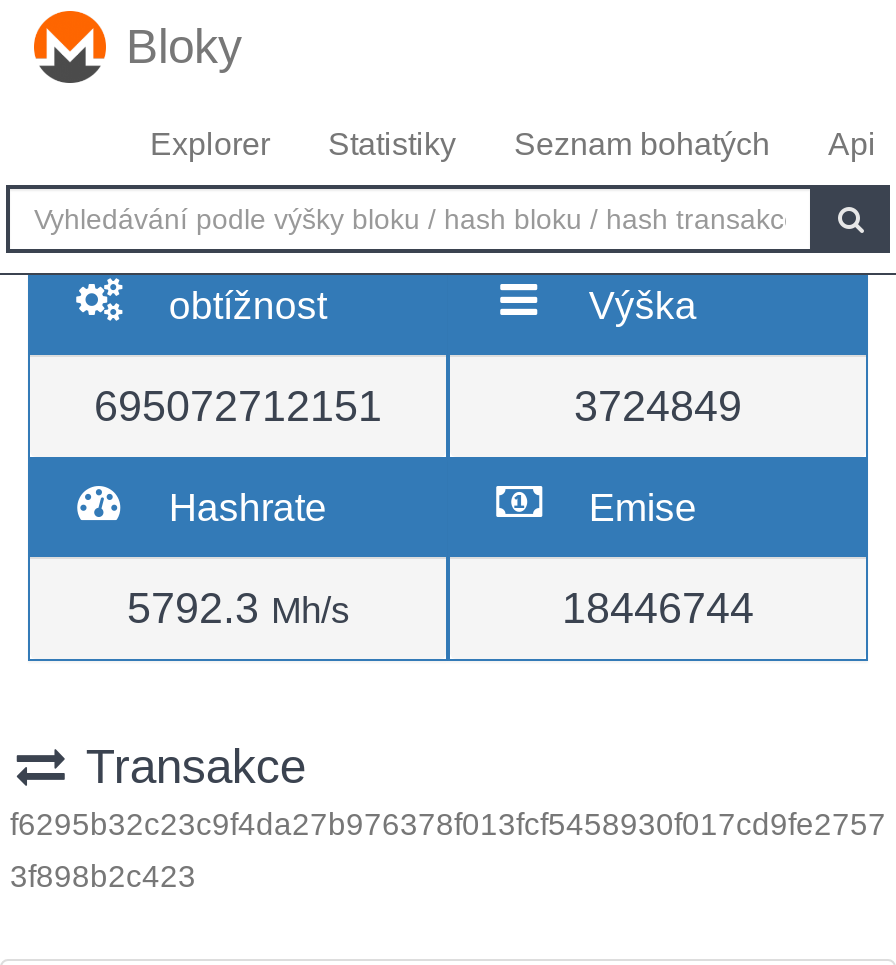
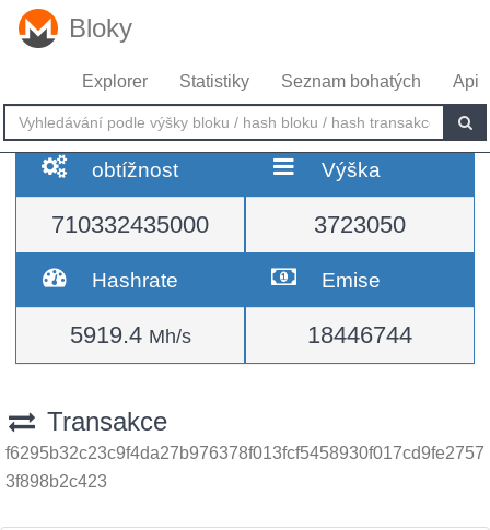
[94,381,382,431] 695072712151 -> [51,211,209,238] 710332435000
[574,381,742,431] 3724849 -> [314,211,406,238] 3723050
[127,583,349,633] 5792.3 Mh/s -> [69,321,191,349] 5919.4 Mh/s

